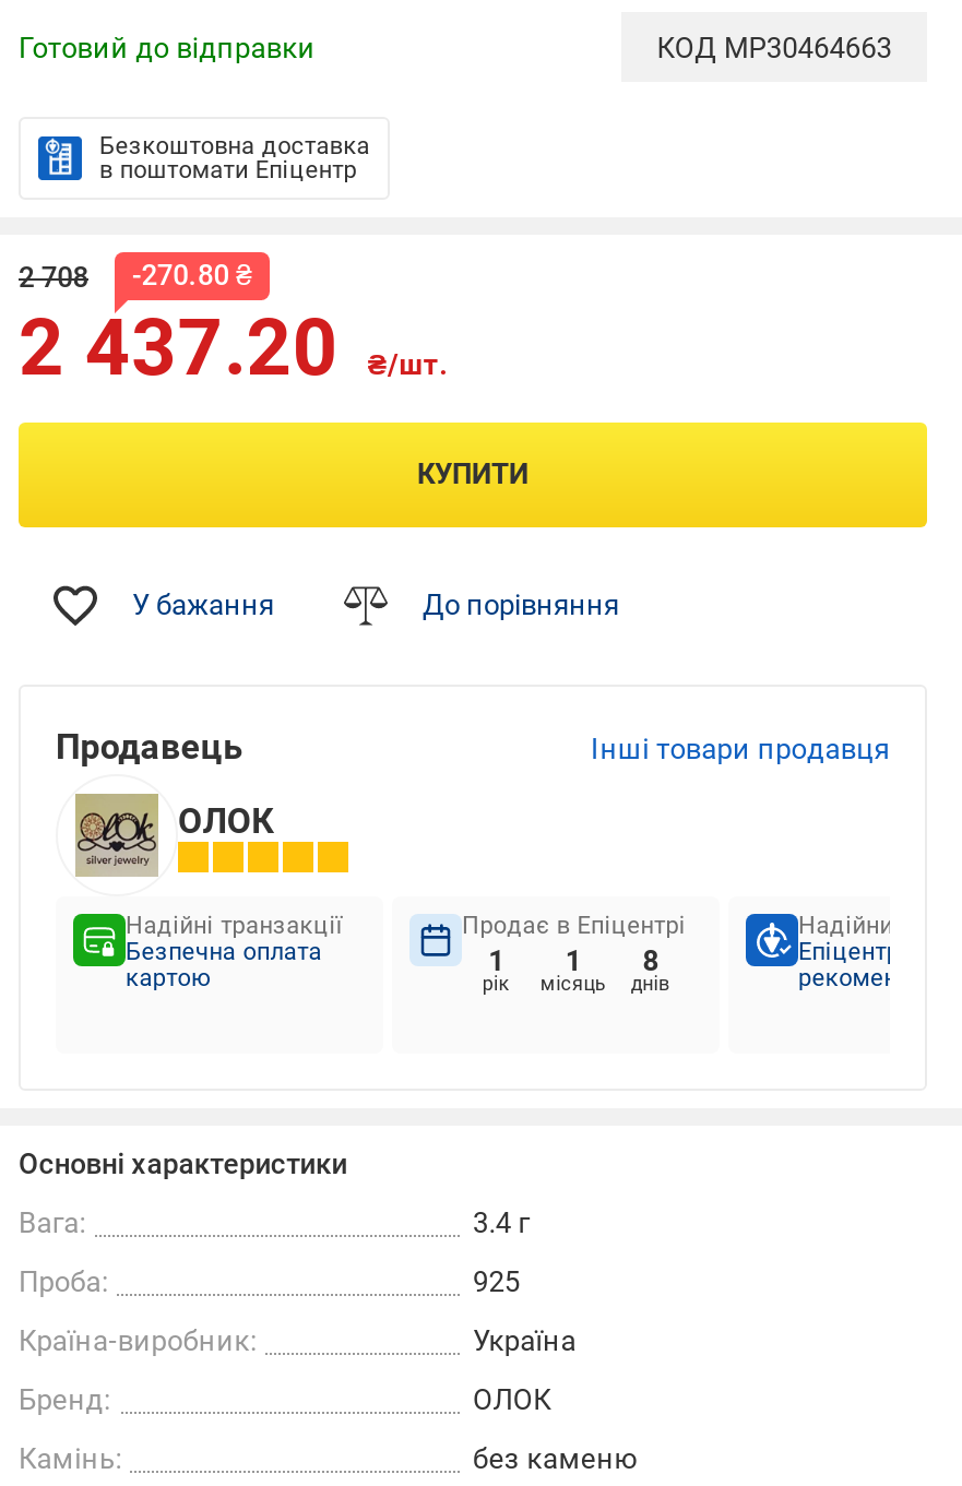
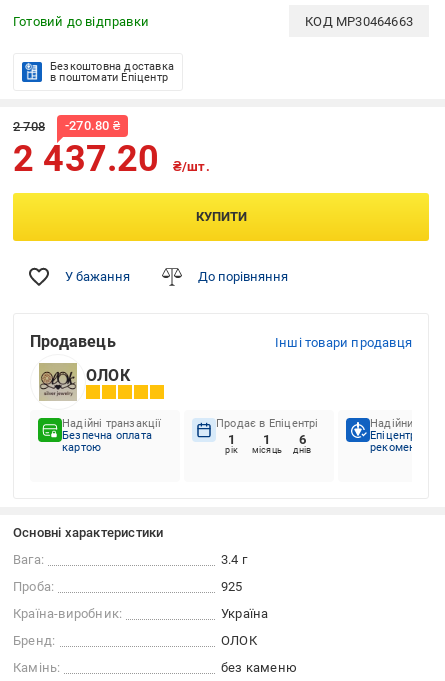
[488,944,658,977] 1 1 8 -> [228,432,306,447] 1 1 6

